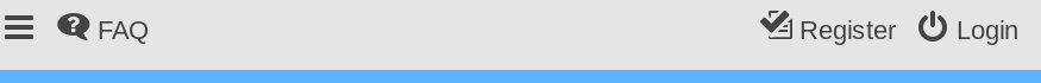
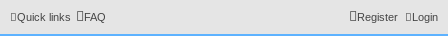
none -> [17,11,71,23] Quick links

